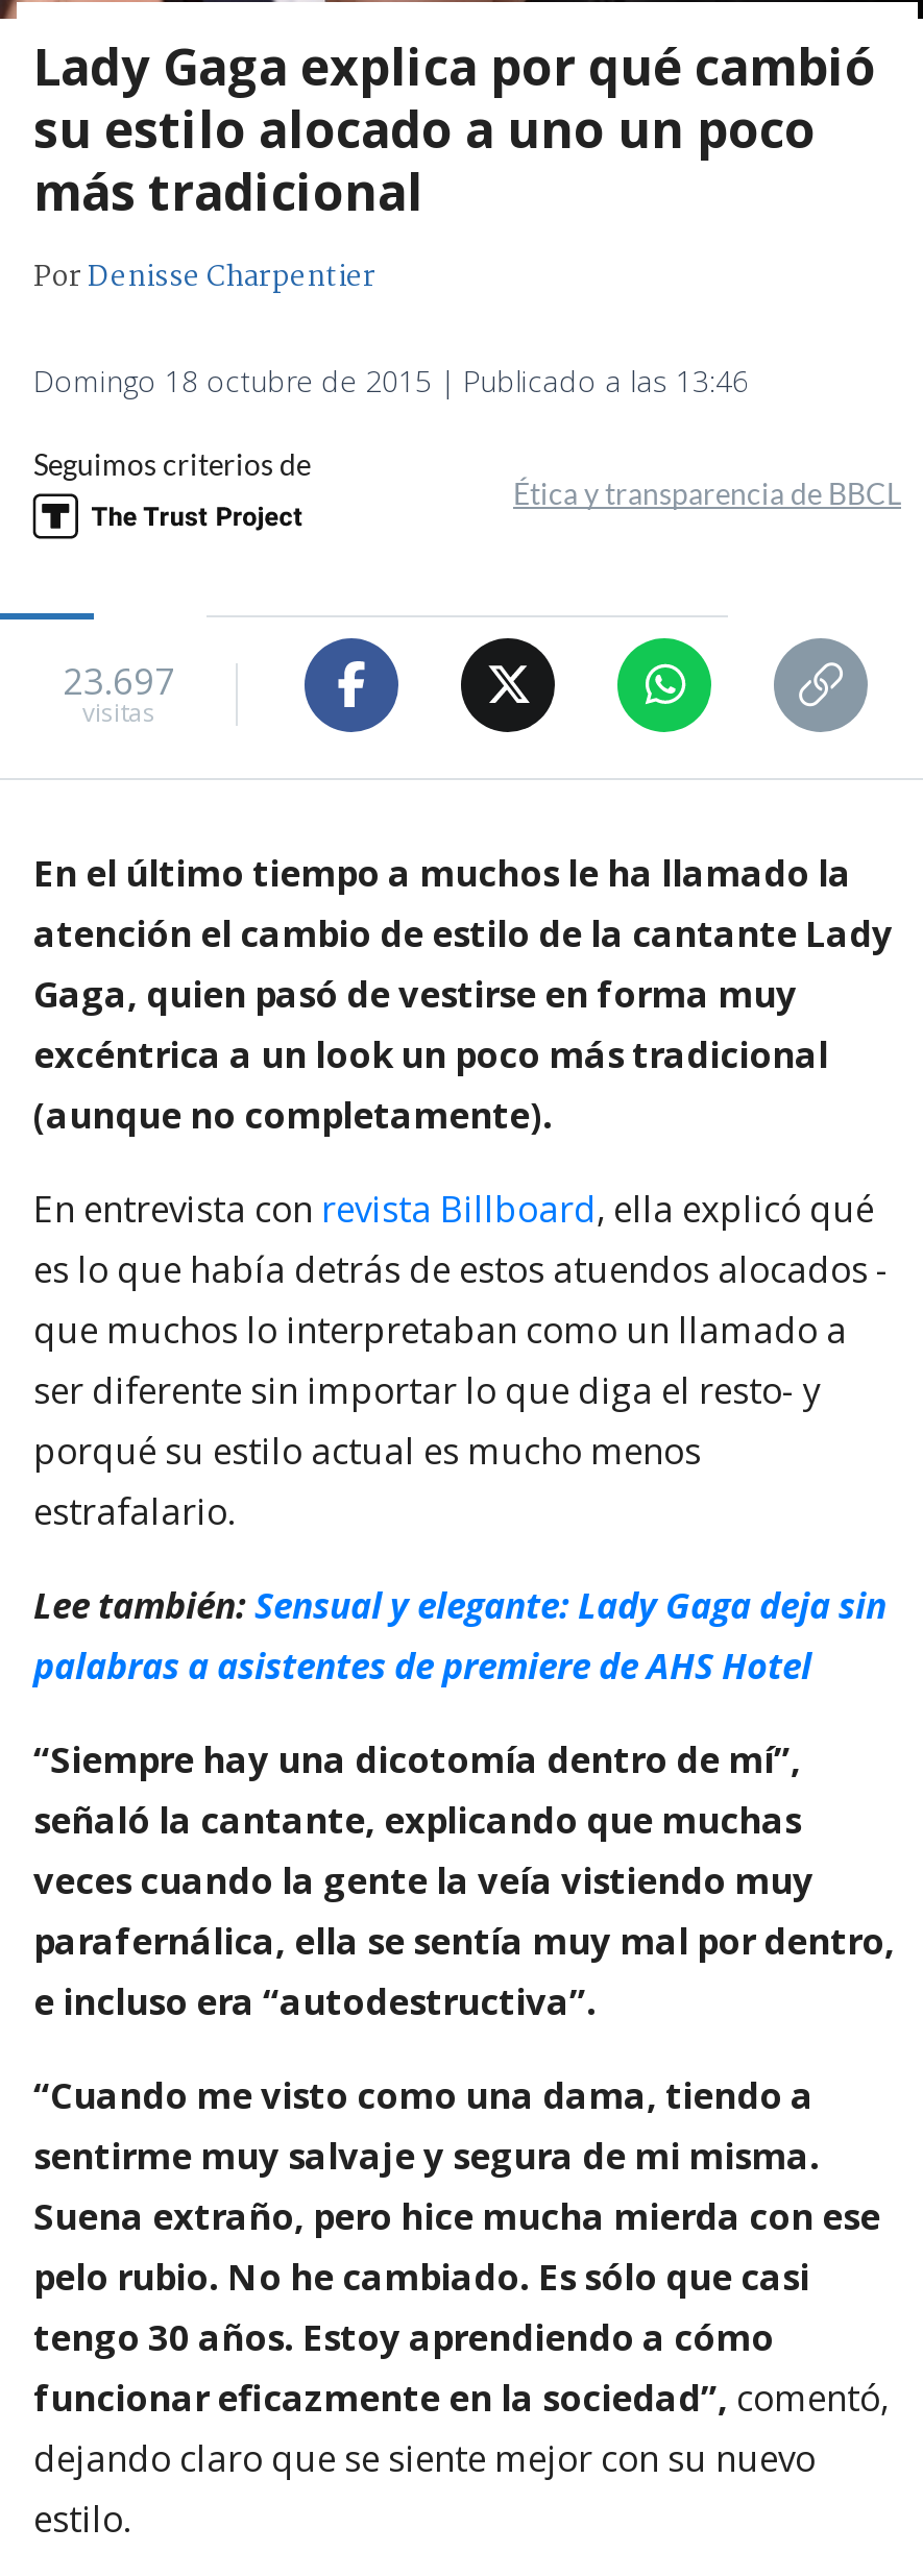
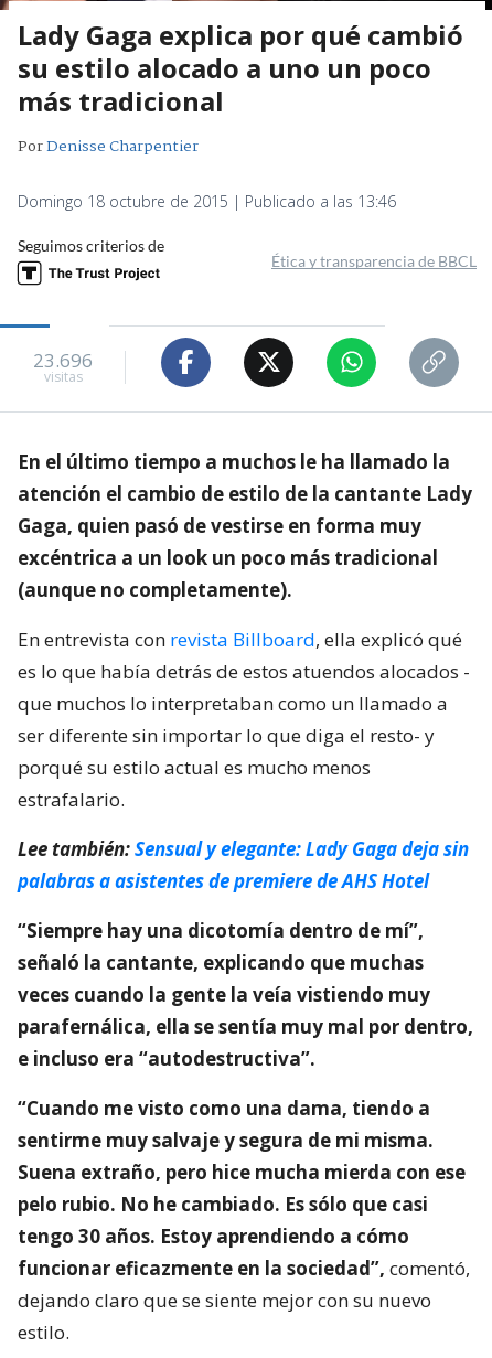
[63,658,175,706] 23.697 -> [33,348,93,373] 23.696

